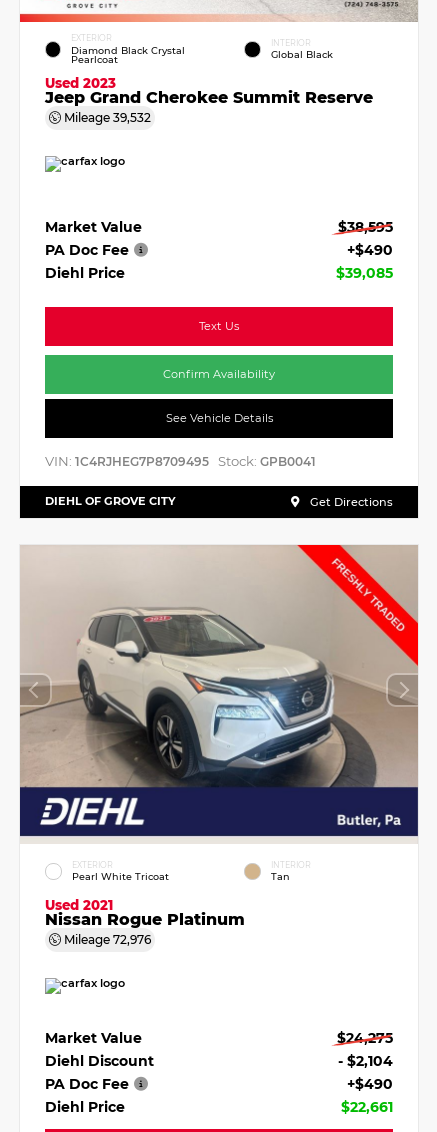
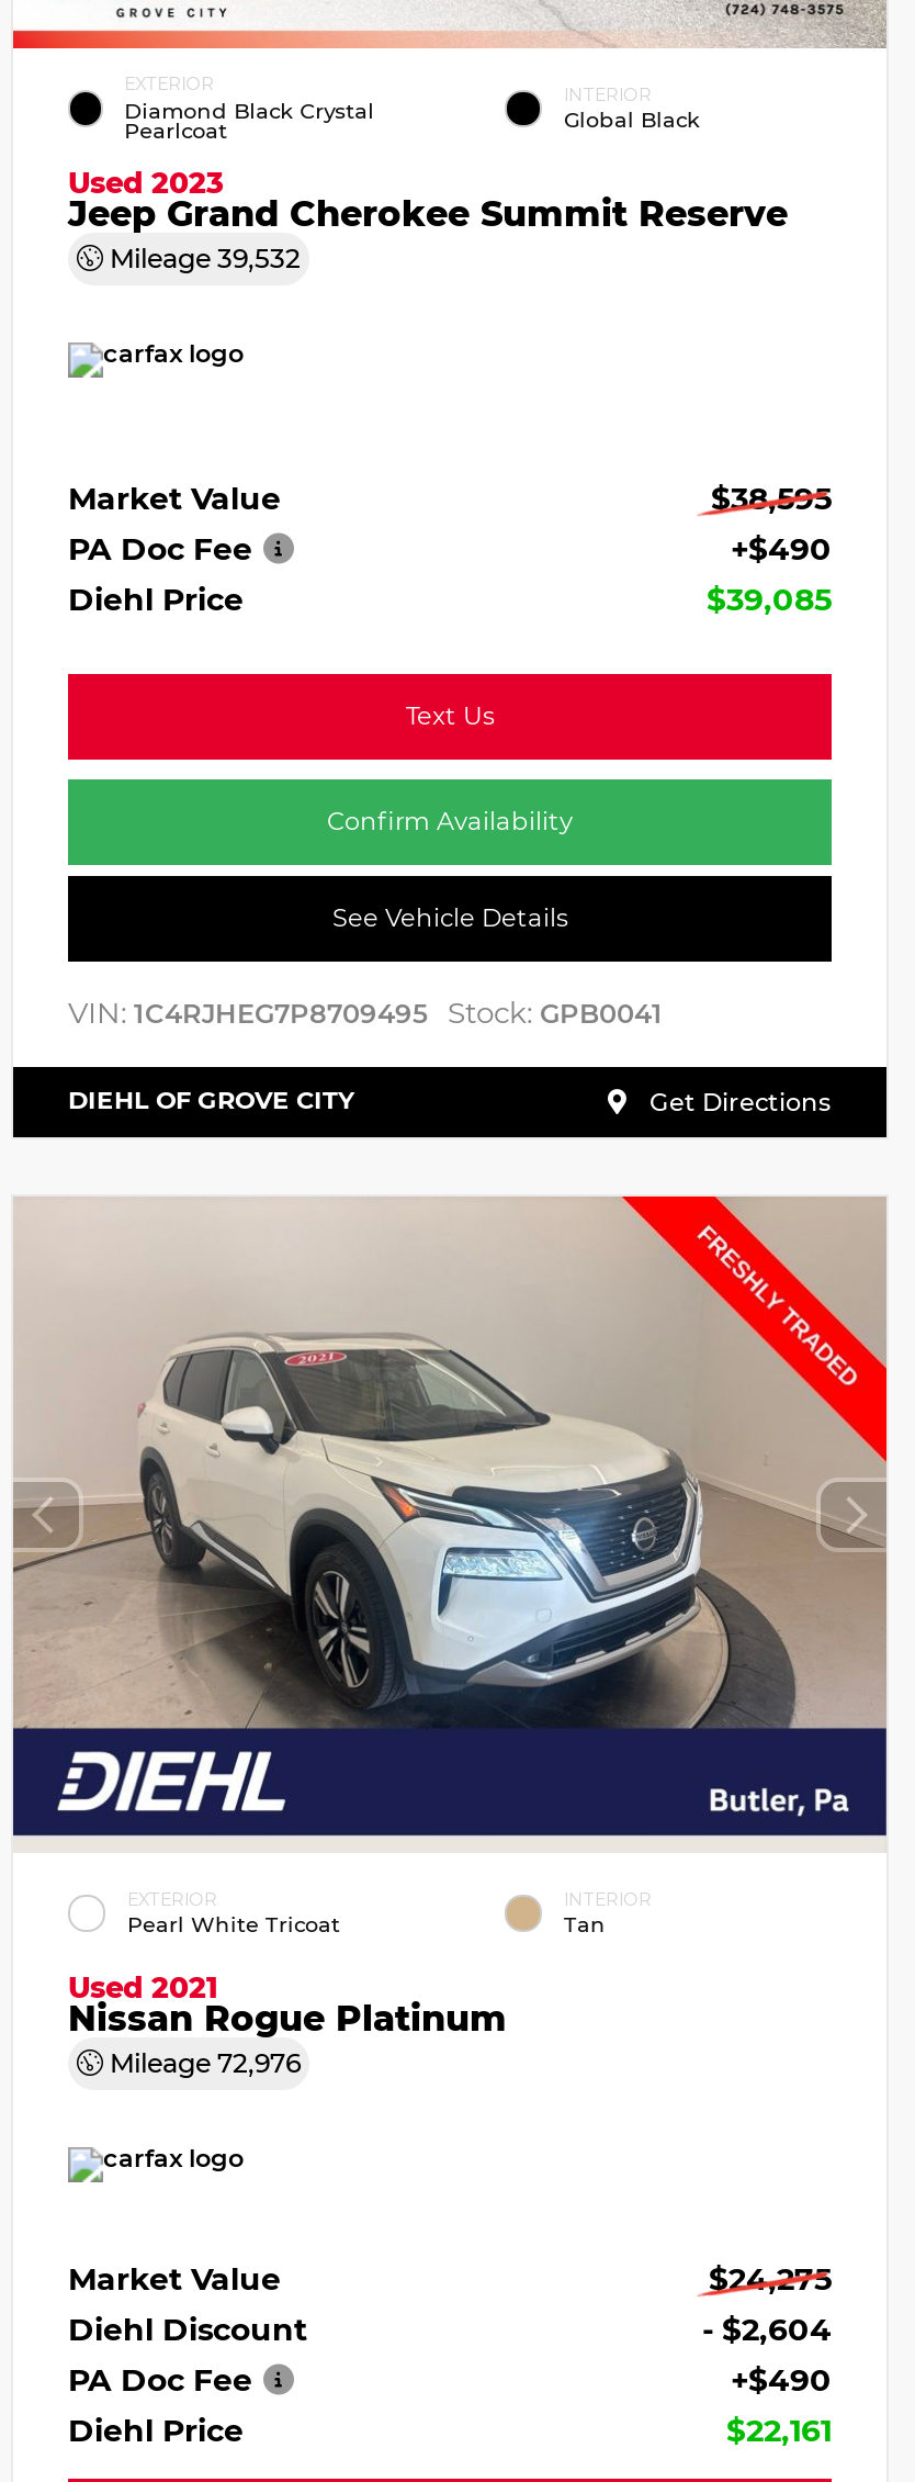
[338,1051,393,1069] - $2,104 -> [702,2307,832,2347] - $2,604
[341,1097,393,1115] $22,661 -> [726,2408,832,2448] $22,161

